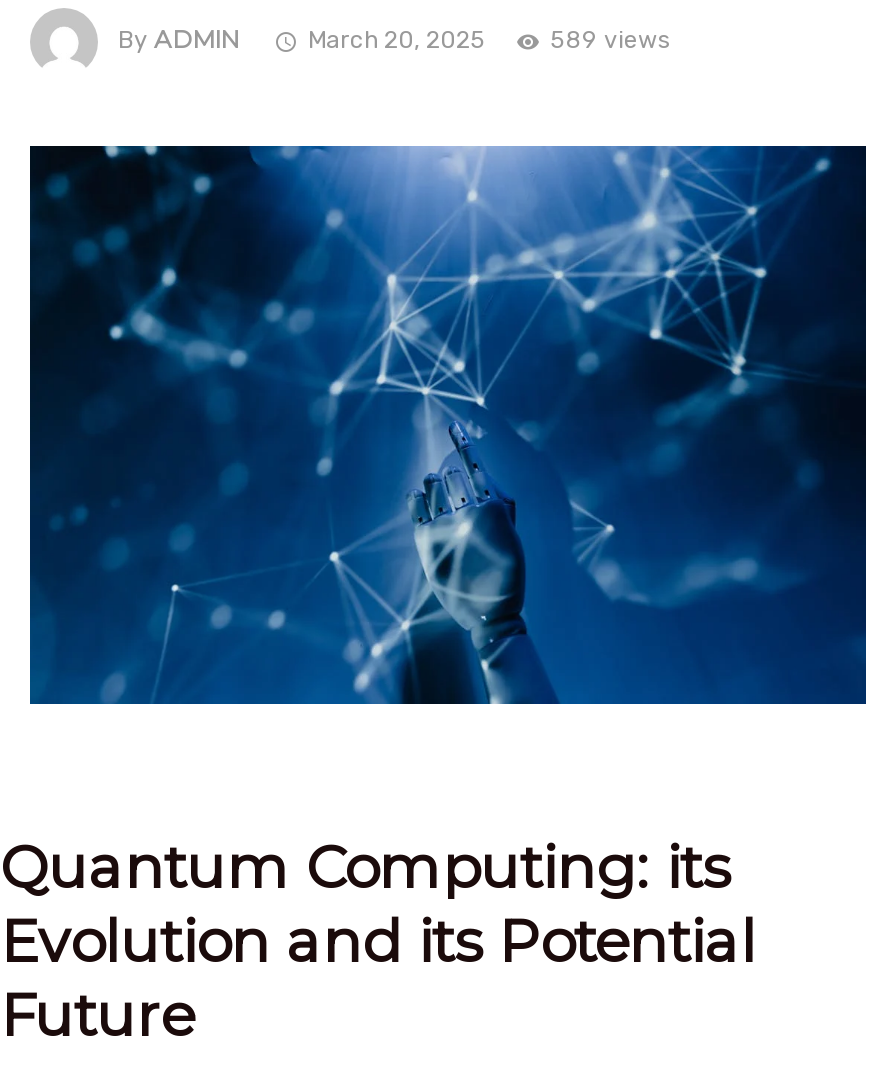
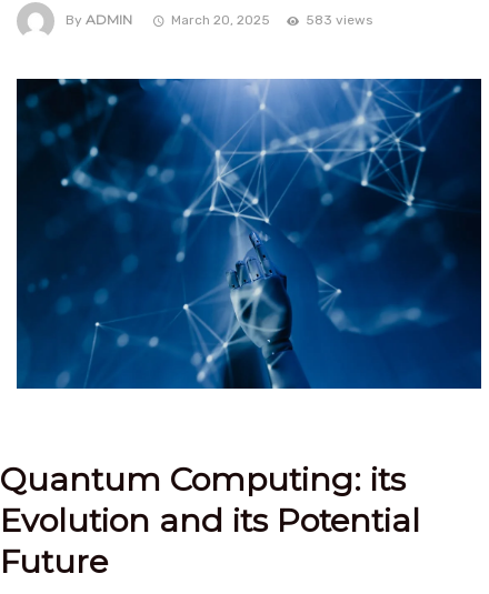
[550,26,670,54] 589 views -> [306,12,372,28] 583 views

